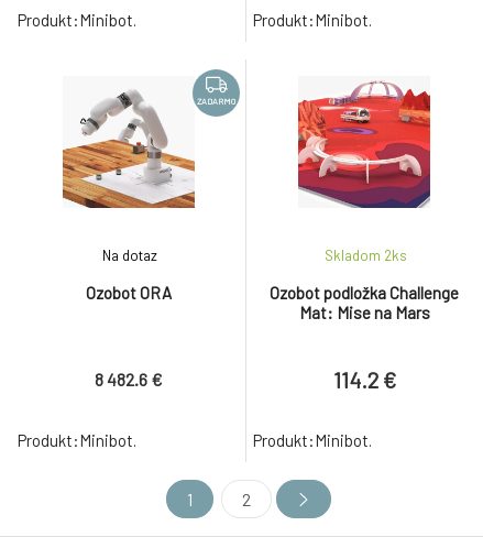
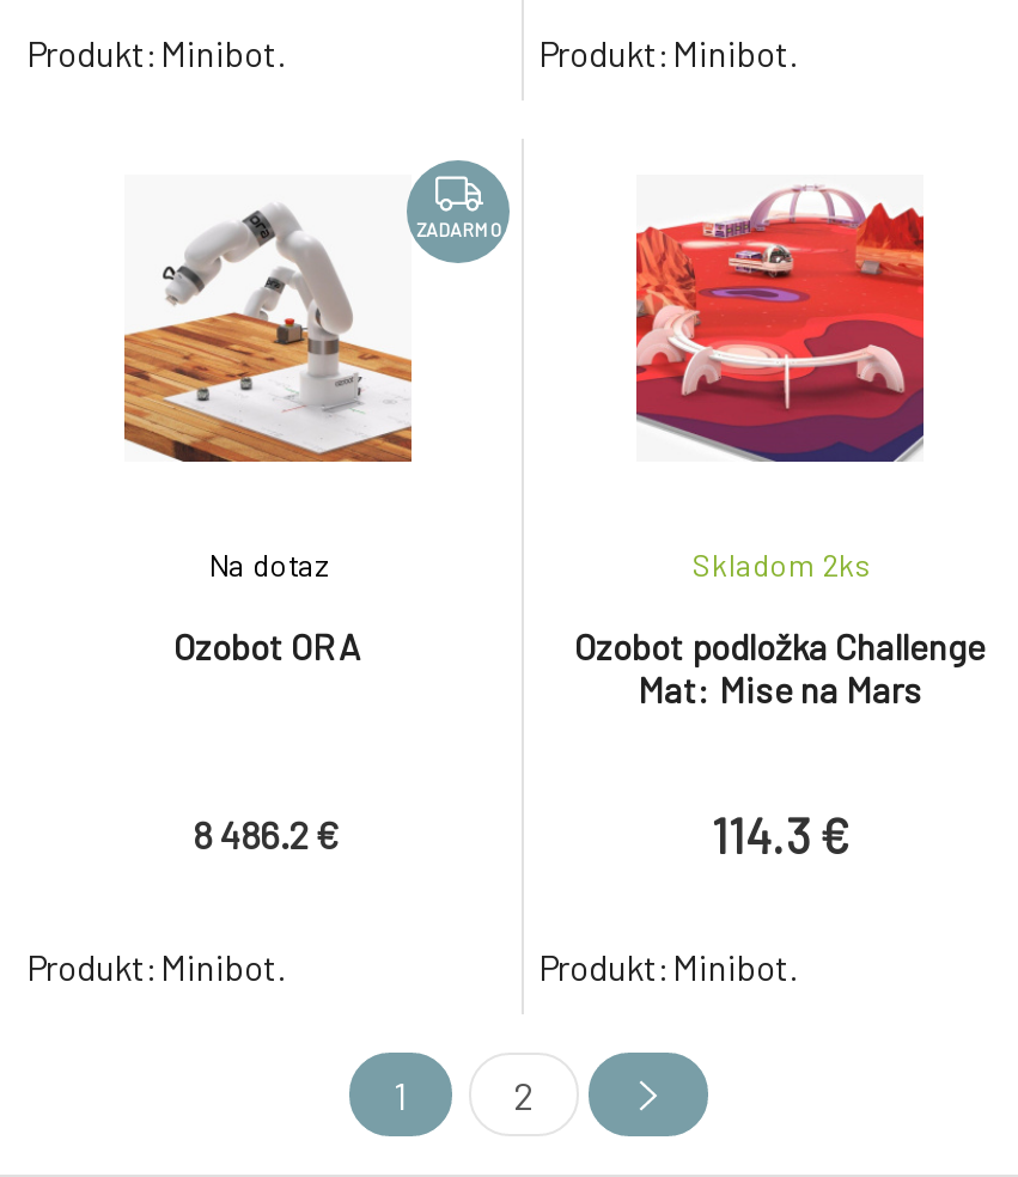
[94,369,162,390] 8 482.6 € -> [193,811,341,856] 8 486.2 €
[333,366,396,392] 114.2 € -> [712,805,848,862] 114.3 €

